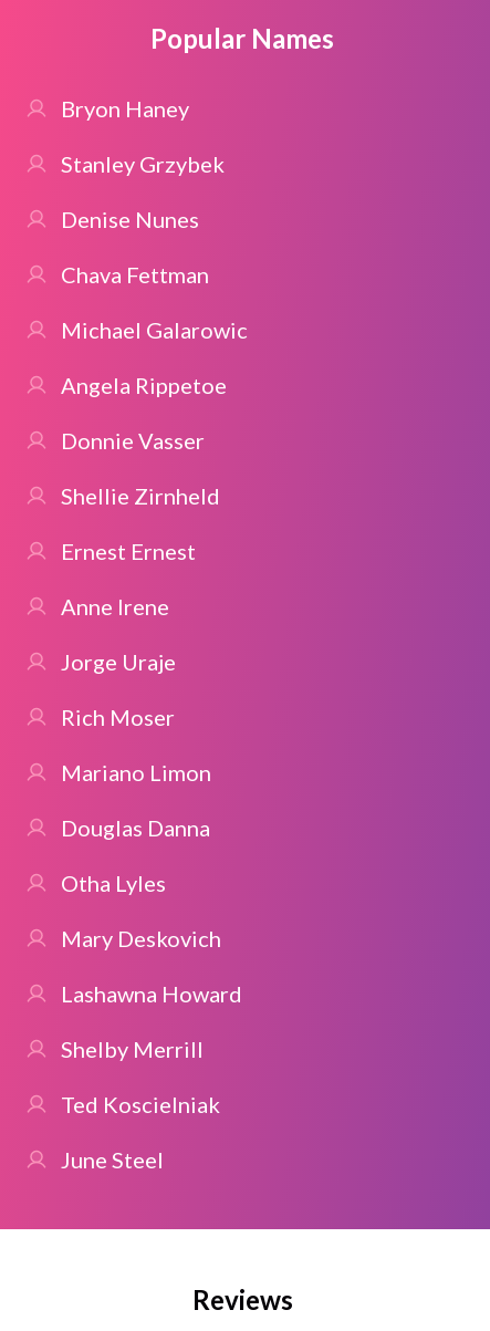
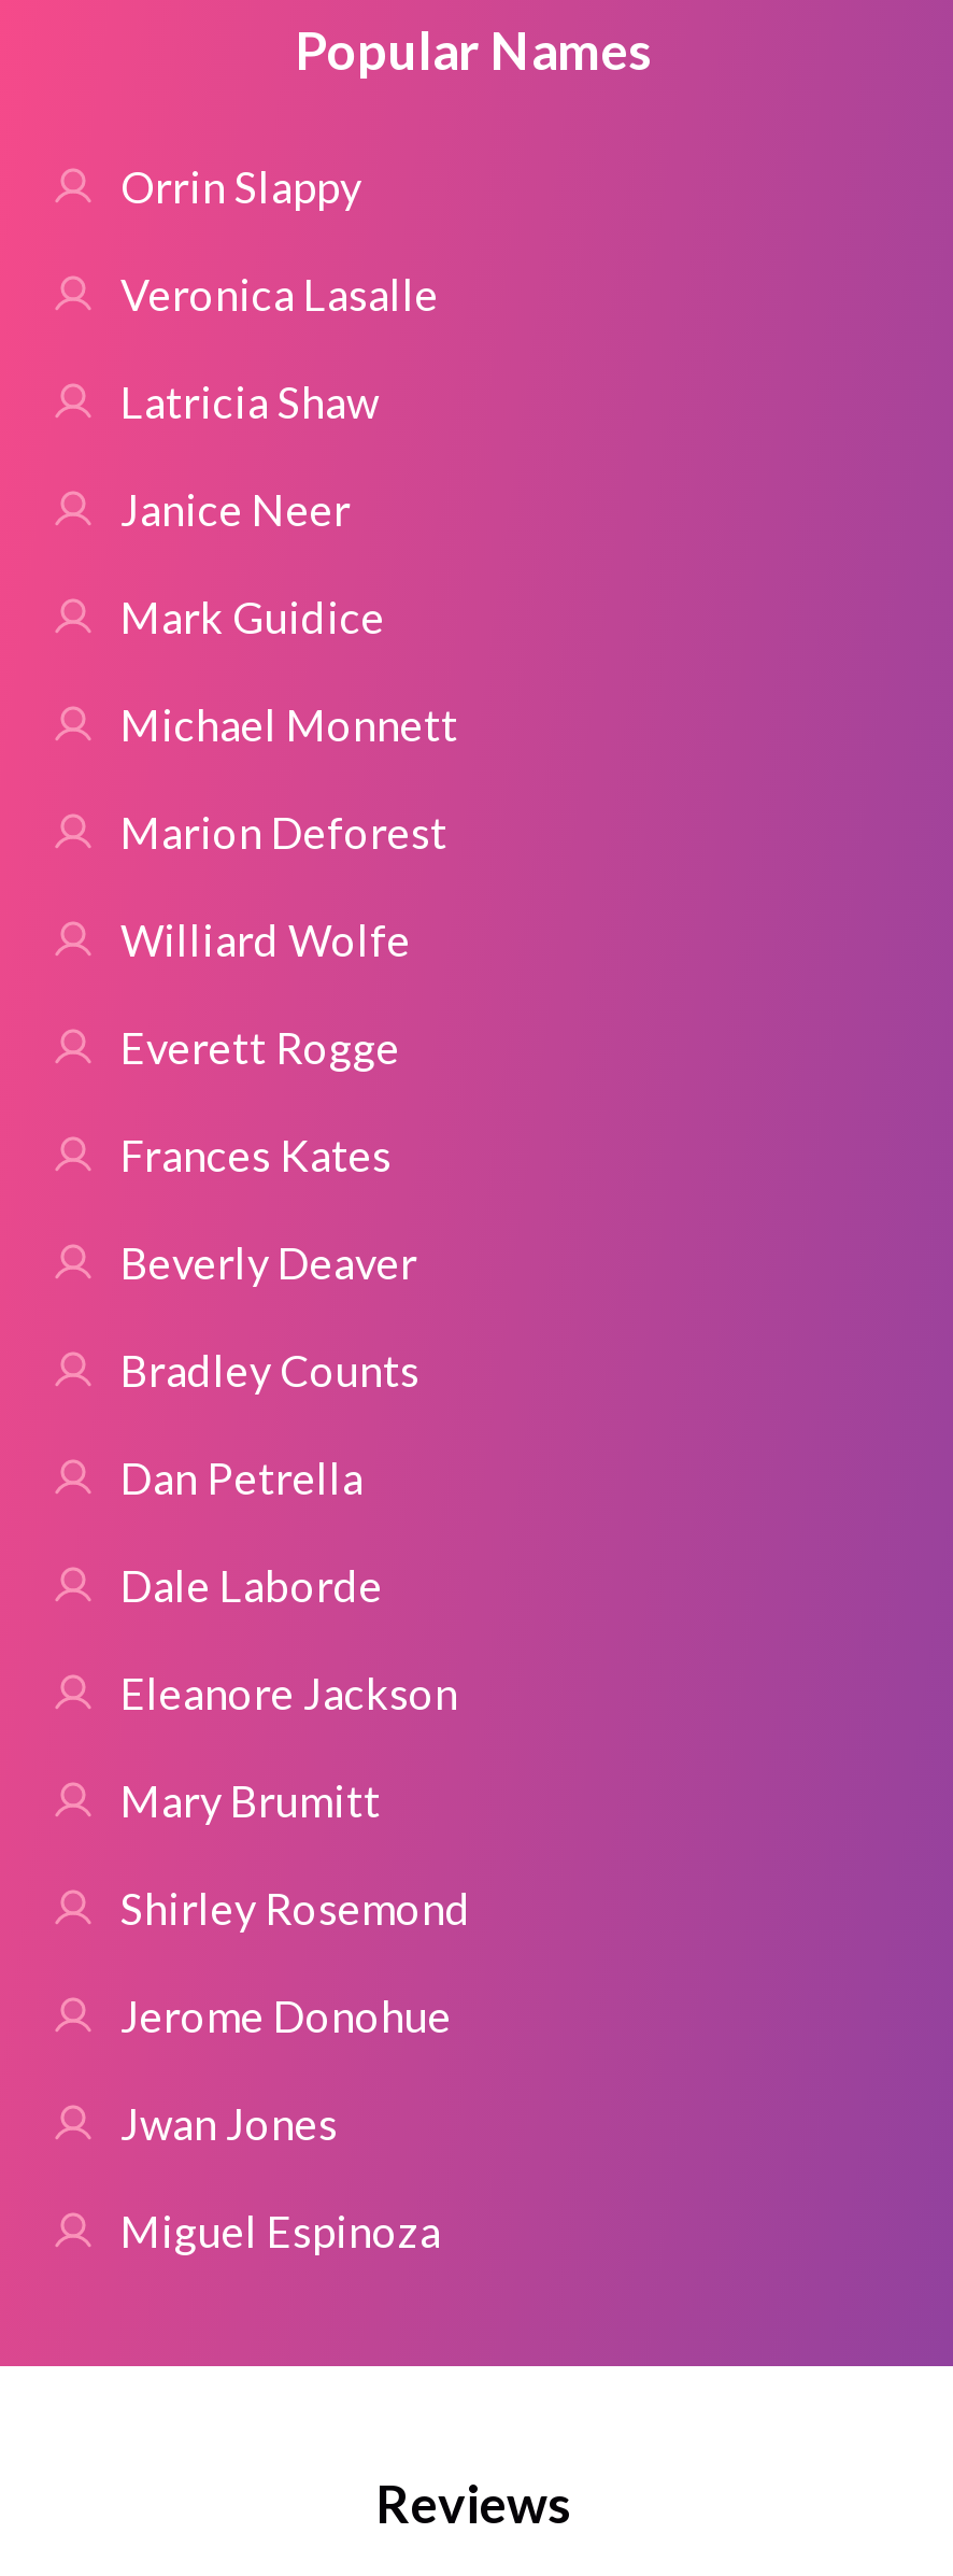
[61,95,189,122] Bryon Haney -> [120,160,361,212] Orrin Slappy
[61,150,225,177] Stanley Grzybek -> [120,268,439,320] Veronica Lasalle
[61,206,199,232] Denise Nunes -> [120,376,379,427] Latricia Shaw
[61,261,209,288] Chava Fettman -> [120,483,351,535] Janice Neer
[61,316,248,343] Michael Galarowic -> [120,591,385,642] Mark Guidice
[61,372,227,398] Angela Rippetoe -> [120,698,458,750] Michael Monnett
[61,427,205,454] Donnie Vasser -> [120,806,447,858] Marion Deforest
[61,482,220,509] Shellie Zirnheld -> [120,914,411,965] Williard Wolfe
[61,538,196,564] Ernest Ernest -> [120,1021,400,1073] Everett Rogge
[61,593,169,620] Anne Irene -> [120,1129,392,1180] Frances Kates
[61,648,176,675] Jorge Uraje -> [120,1236,417,1288] Beverly Deaver
[61,704,175,730] Rich Moser -> [120,1344,419,1396] Bradley Counts
[61,759,211,786] Mariano Limon -> [120,1452,364,1503] Dan Petrella
[61,814,210,841] Douglas Danna -> [120,1559,383,1611] Dale Laborde
[61,870,166,896] Otha Lyles -> [120,1667,458,1718] Eleanore Jackson
[61,925,221,952] Mary Deskovich -> [120,1774,381,1826] Mary Brumitt
[61,980,242,1007] Lashawna Howard -> [120,1882,471,1934] Shirley Rosemond
[61,1036,204,1062] Shelby Merrill -> [120,1990,452,2041] Jerome Donohue
[61,1091,220,1117] Ted Koscielniak -> [120,2097,338,2149] Jwan Jones
[61,1146,164,1173] June Steel -> [120,2205,441,2256] Miguel Espinoza

